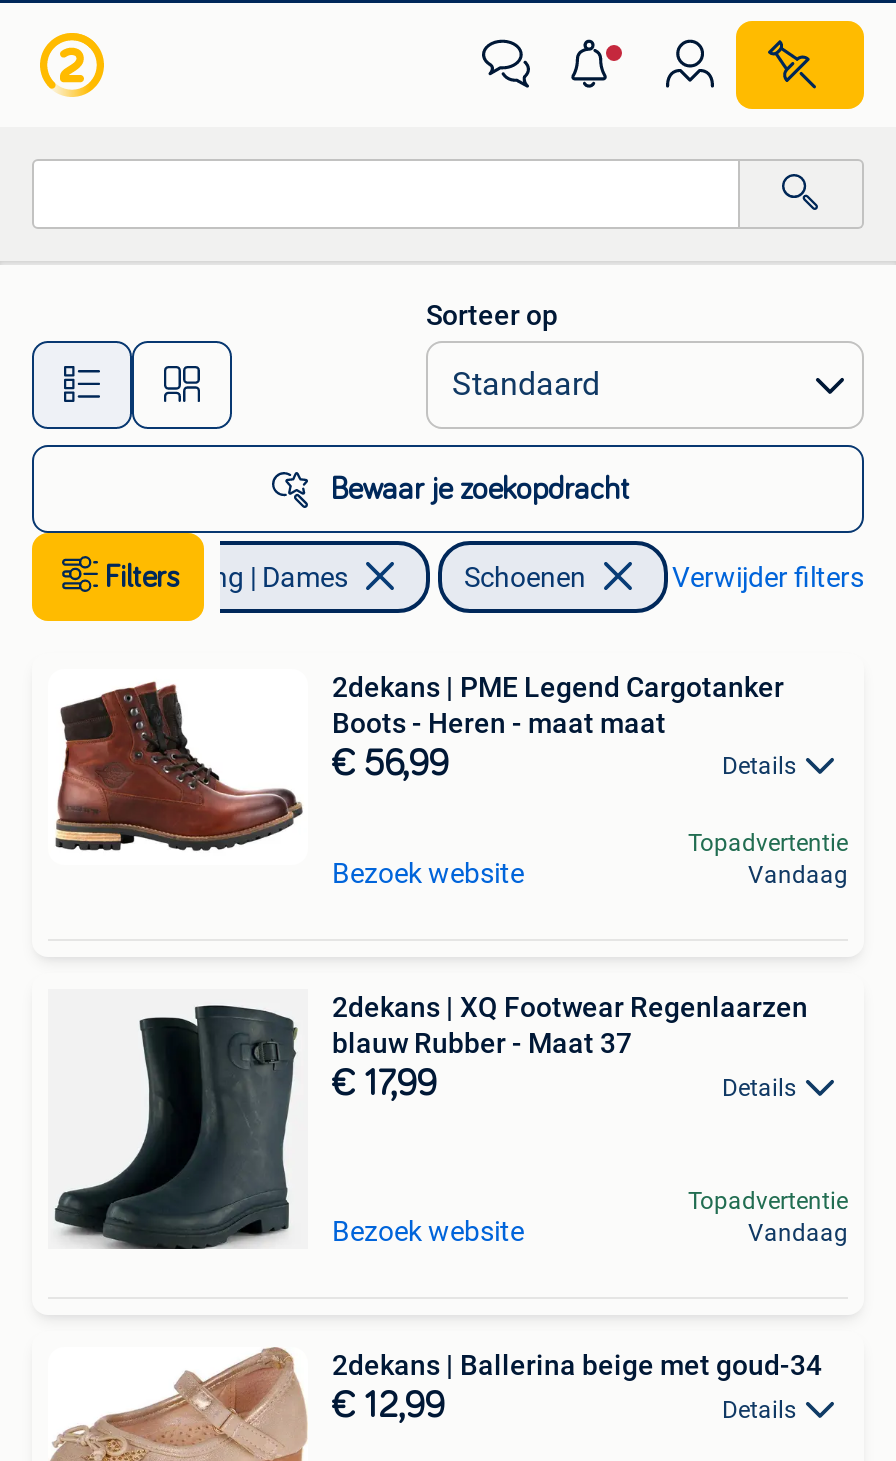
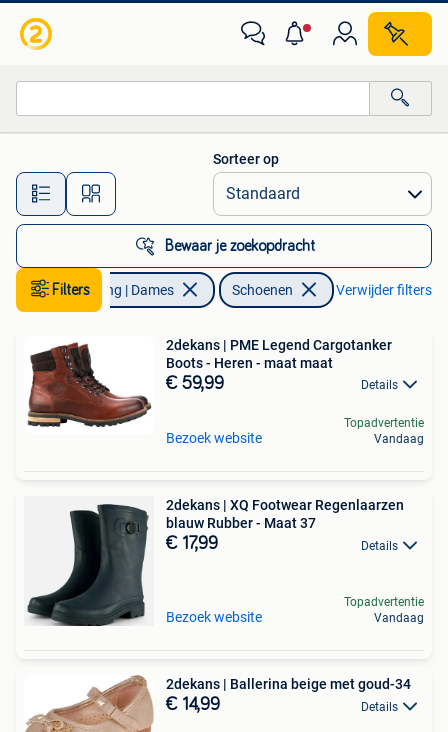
[332,747,448,783] € 56,99 -> [166,375,224,393] € 59,99
[332,1390,444,1426] € 12,99 -> [166,696,220,714] € 14,99

